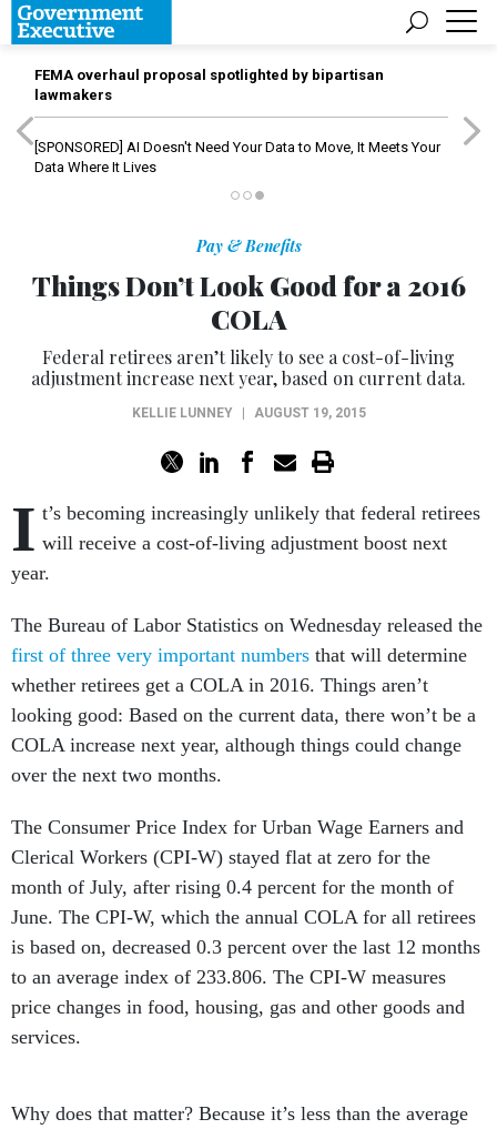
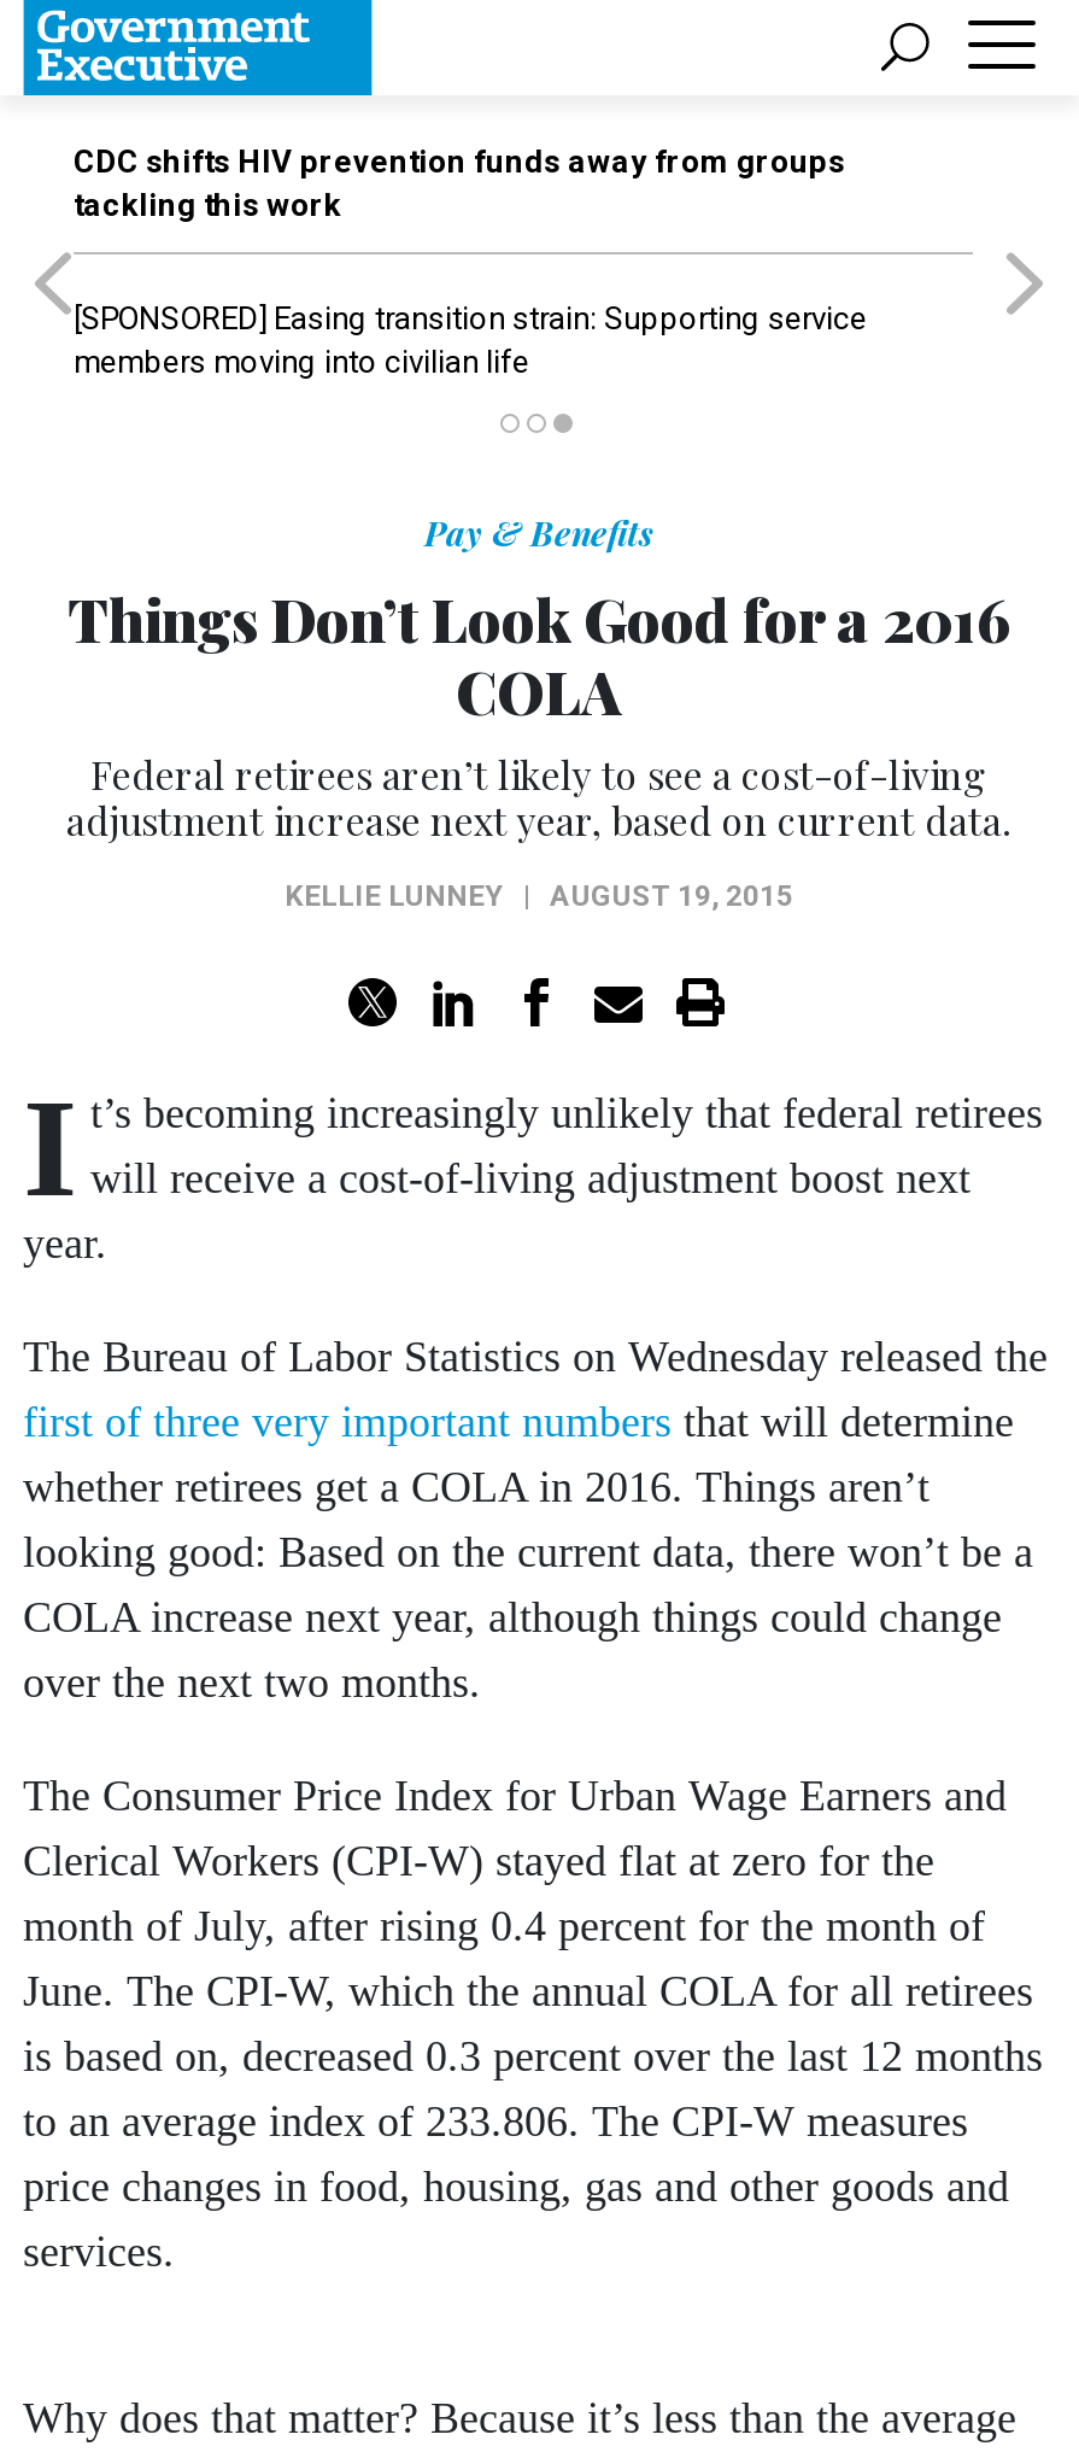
[34,67,384,103] FEMA overhaul proposal spotlighted by bipartisan | lawmakers -> [74,144,845,223] CDC shifts HIV prevention funds away from groups | tackling this work
[34,139,440,175] [SPONSORED] AI Doesn't Need Your Data to Move, It Meets Your | Data Where It Lives -> [74,300,867,380] [SPONSORED] Easing transition strain: Supporting service | members moving into civilian life

